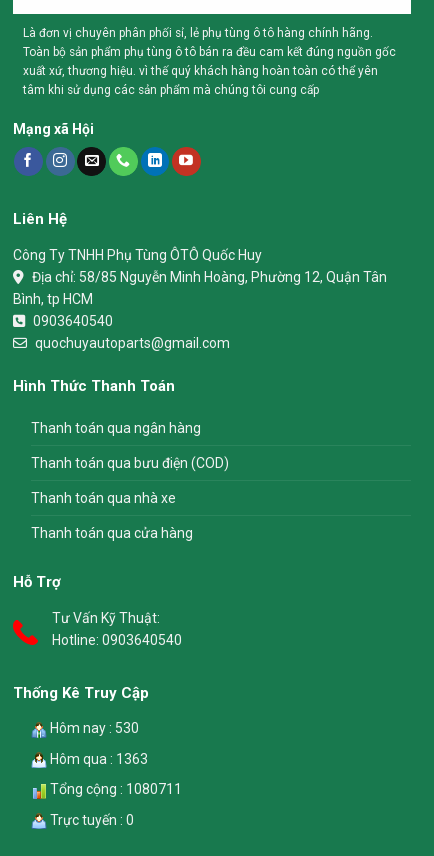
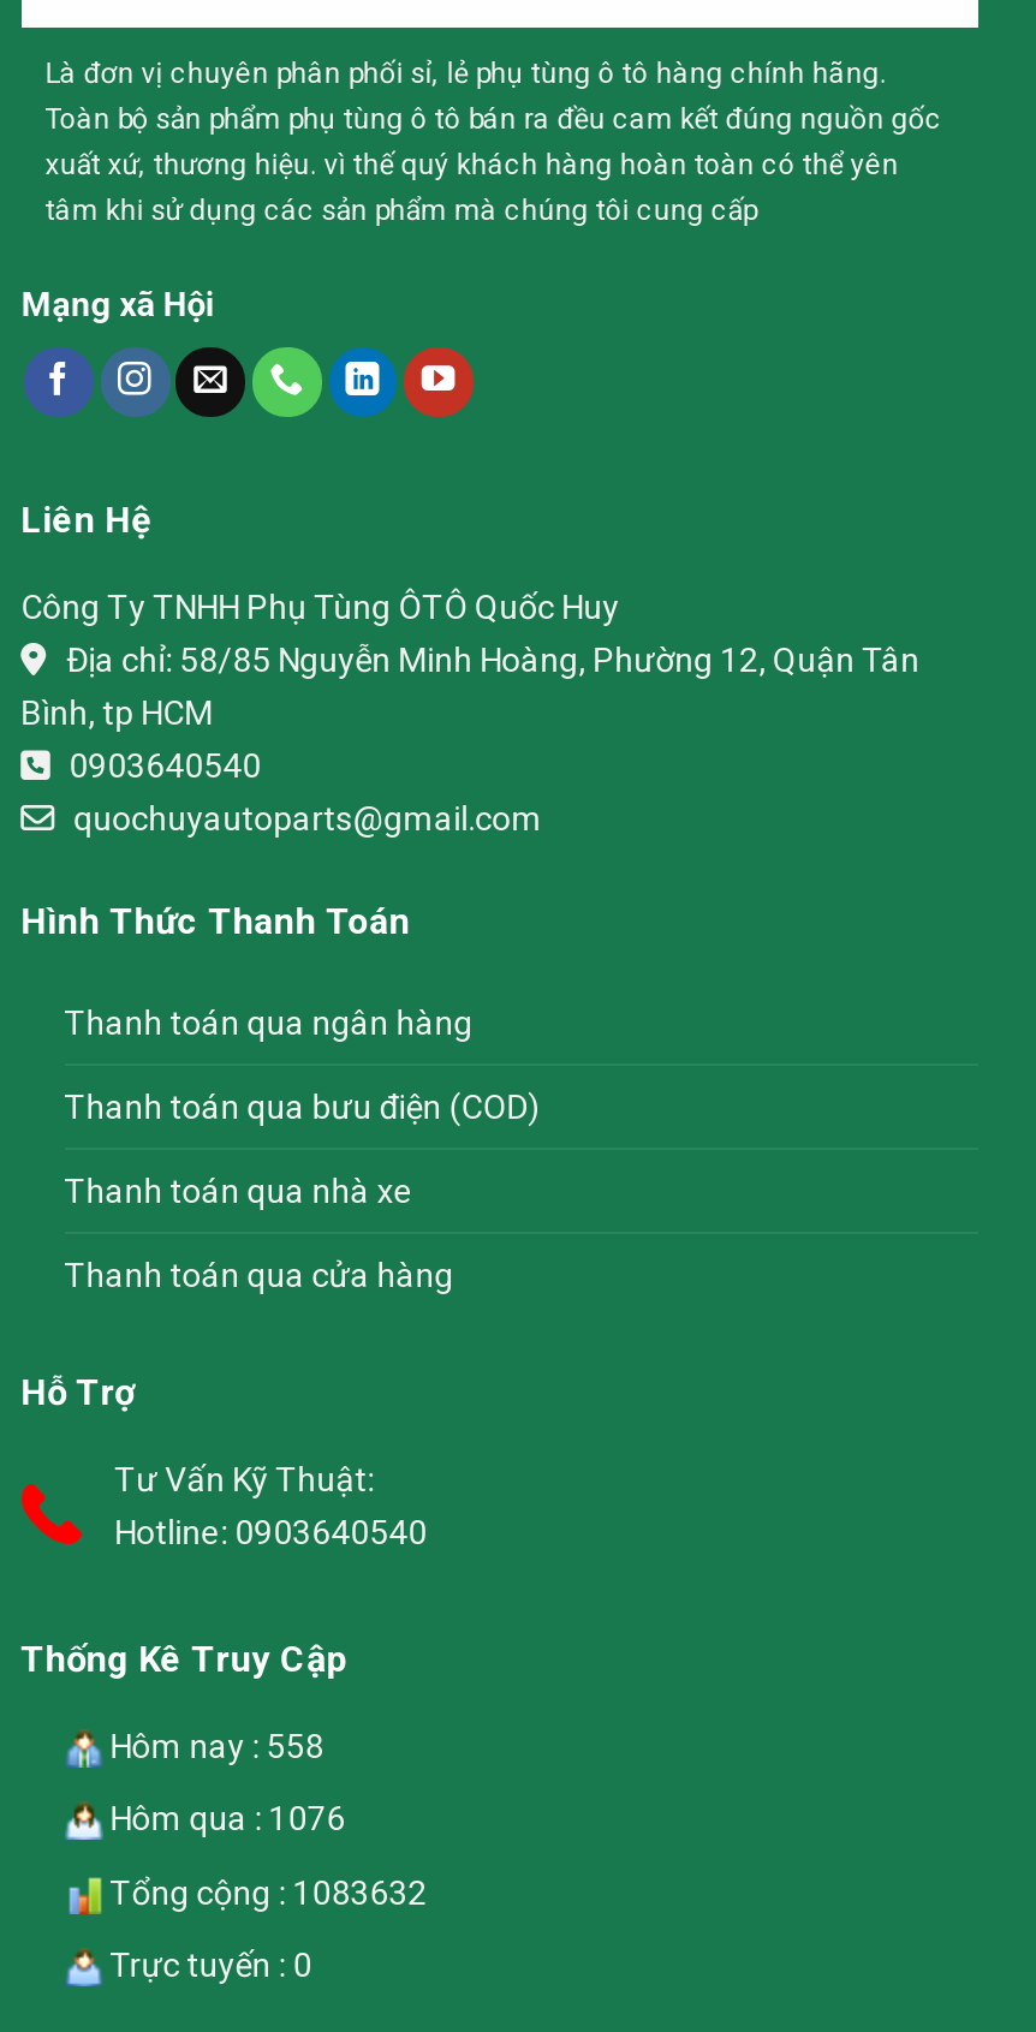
[47,720,139,736] Hôm nay : 530 -> [103,1727,324,1765] Hôm nay : 558
[47,751,148,767] Hôm qua : 1363 -> [103,1800,346,1838] Hôm qua : 1076
[47,781,182,797] Tổng cộng : 1080711 -> [103,1873,427,1911] Tổng cộng : 1083632

